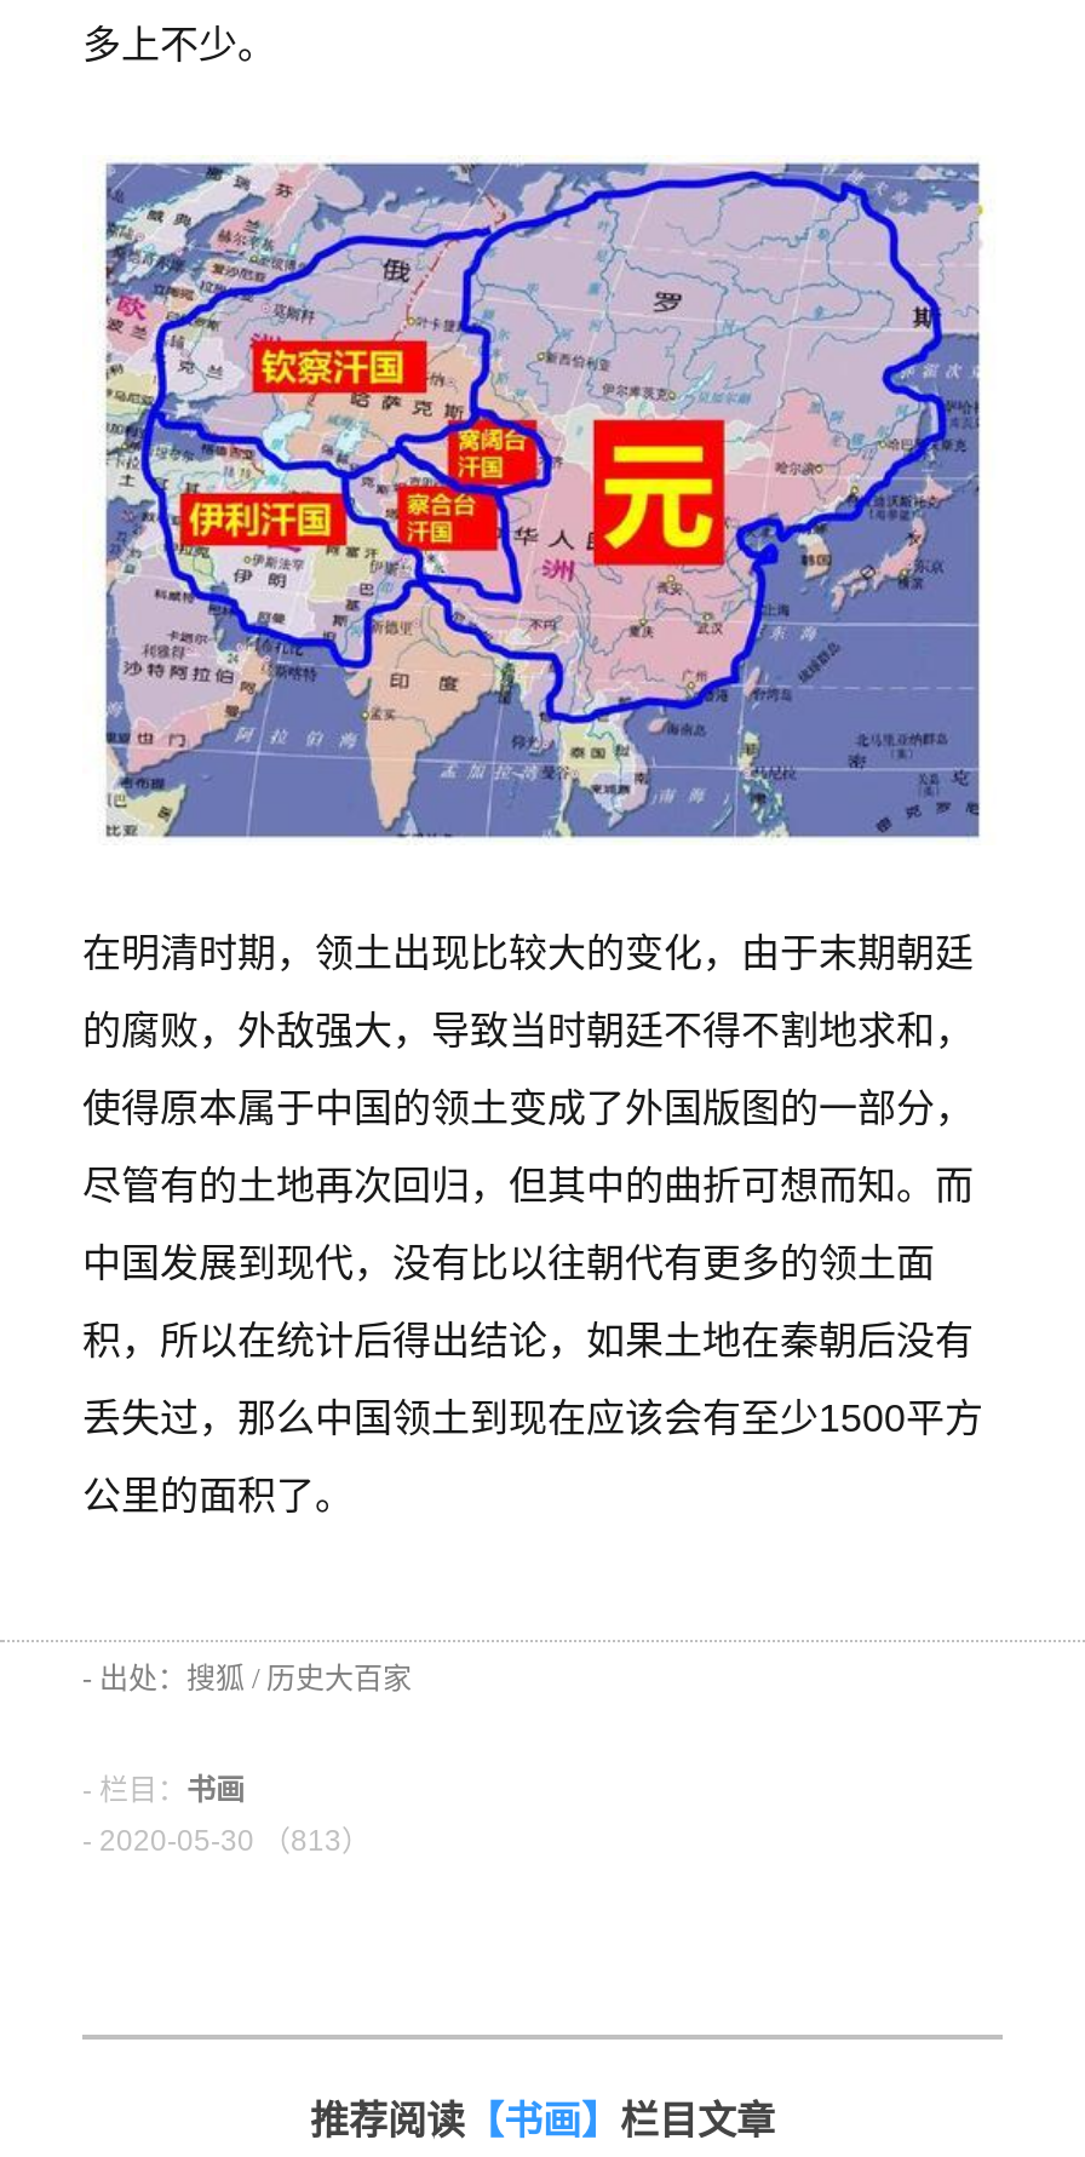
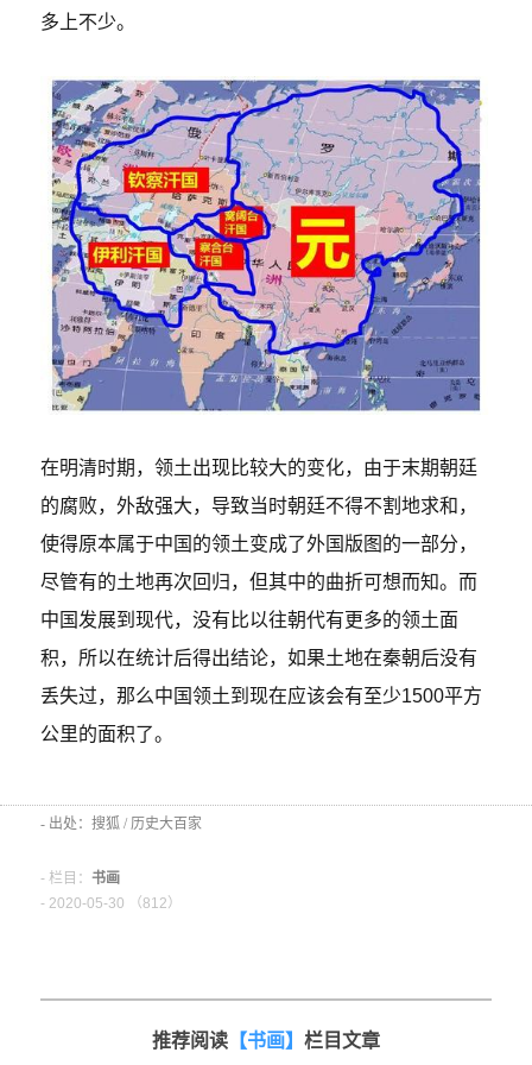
[82,1824,371,1858] - 2020-05-30 （813） -> [40,895,182,912] - 2020-05-30 （812）

